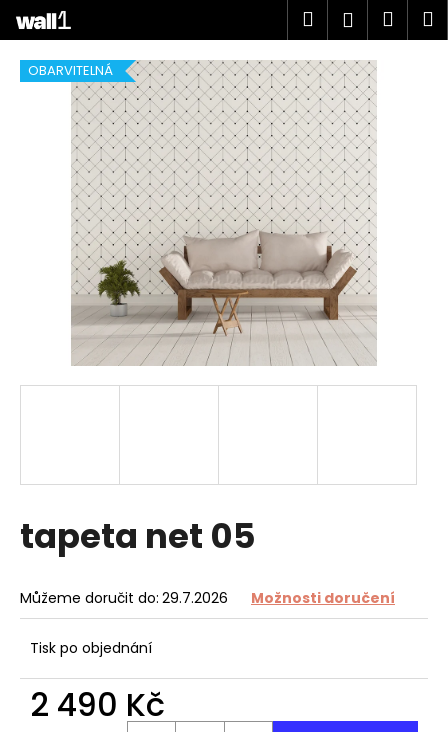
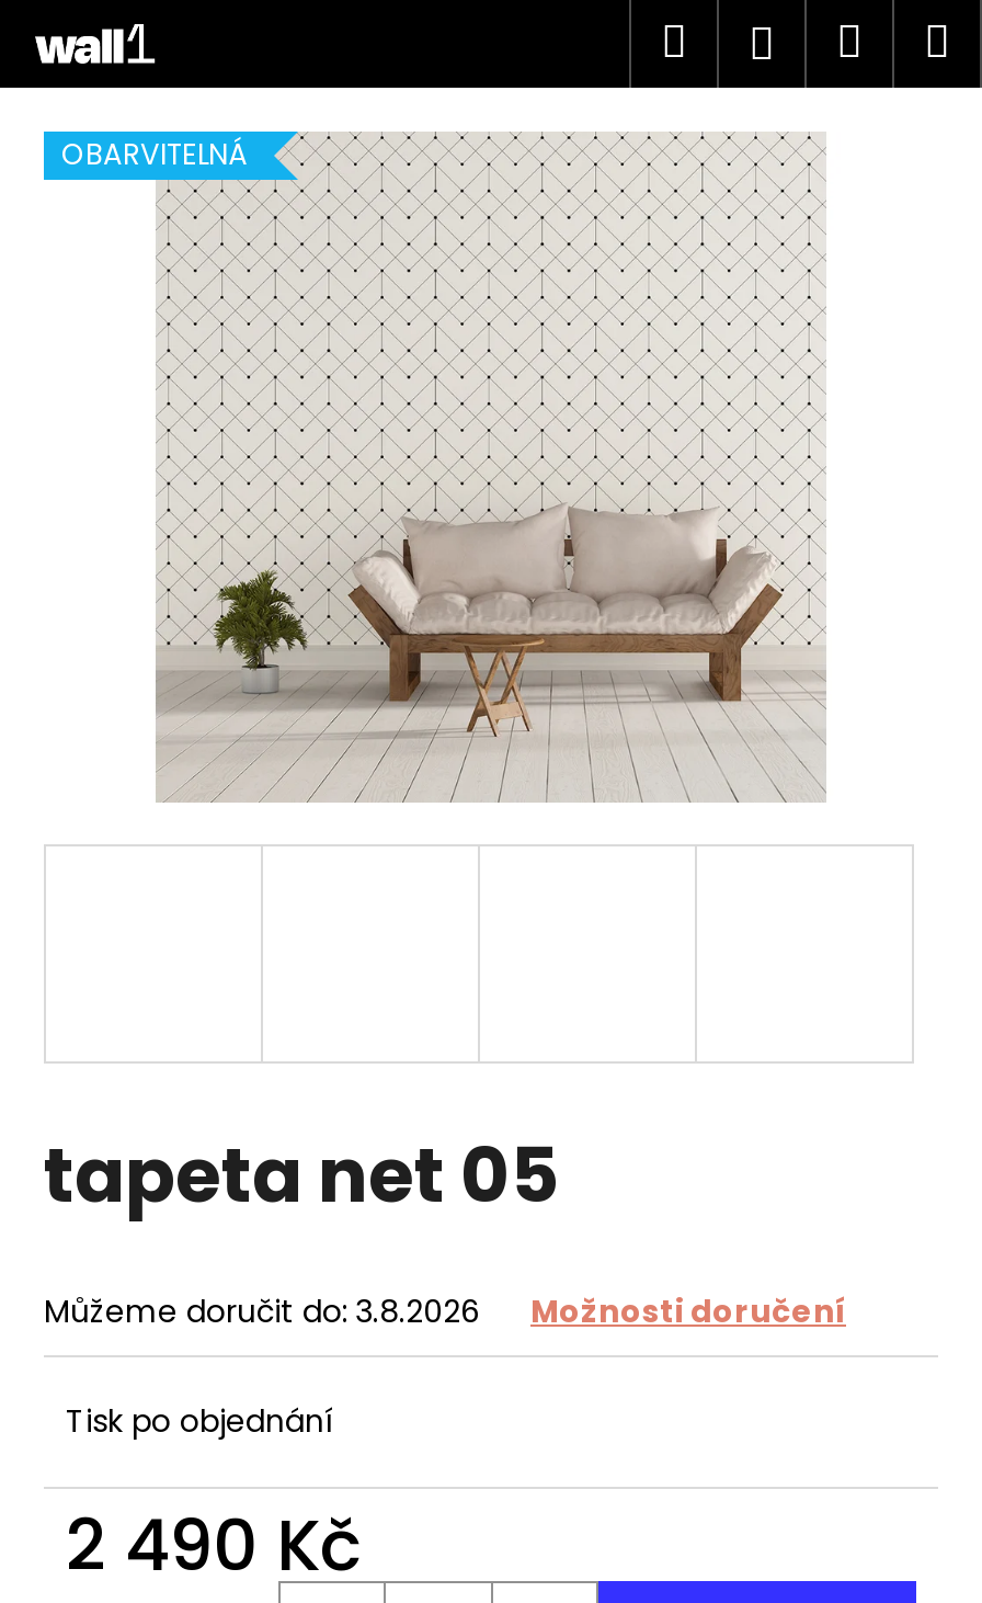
[20,587,228,607] Můžeme doručit do: 29.7.2026 -> [44,1288,480,1332] Můžeme doručit do: 3.8.2026

